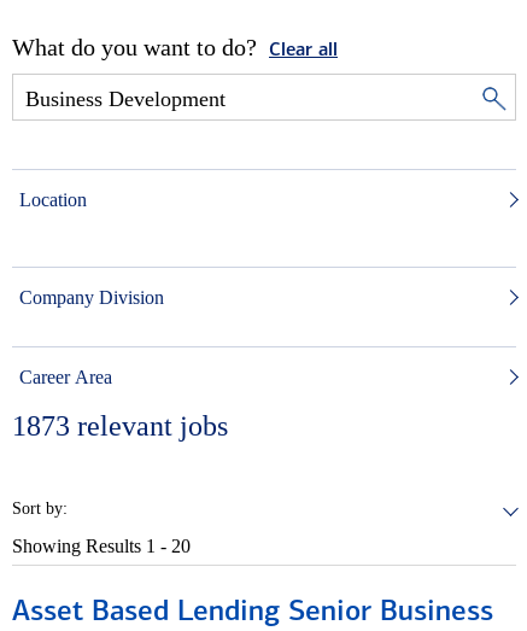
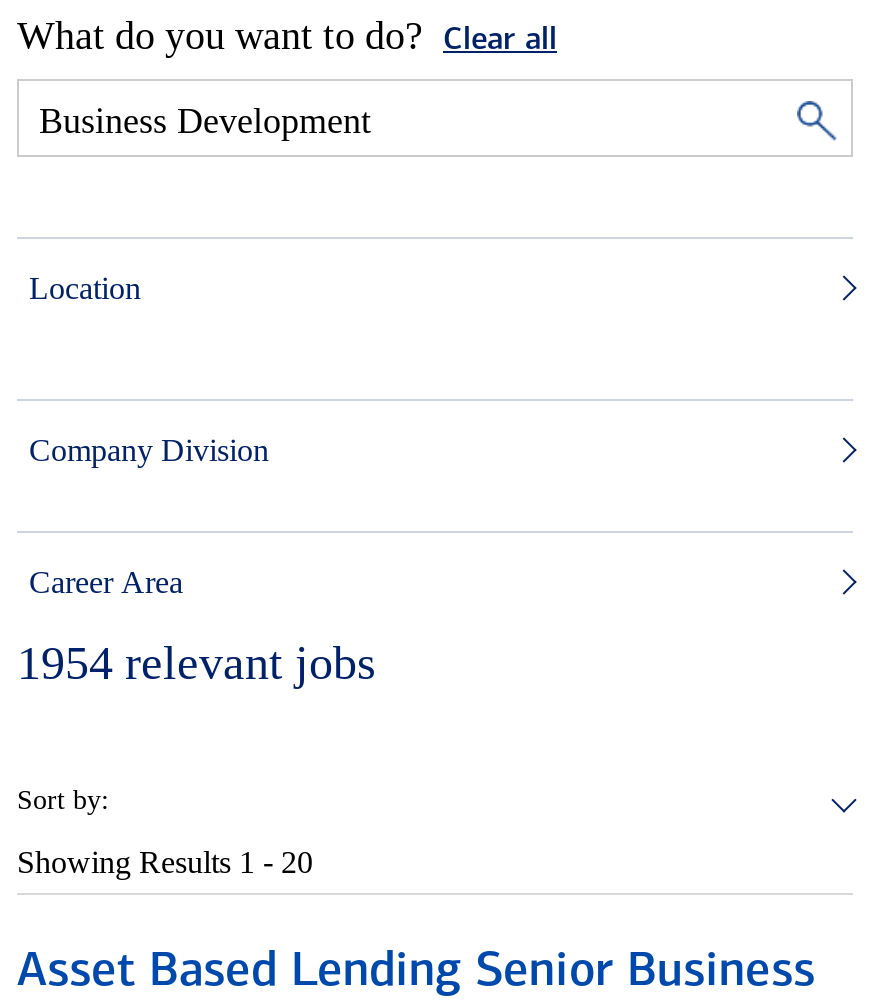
[12,410,228,442] 1873 relevant jobs -> [17,637,375,689] 1954 relevant jobs

